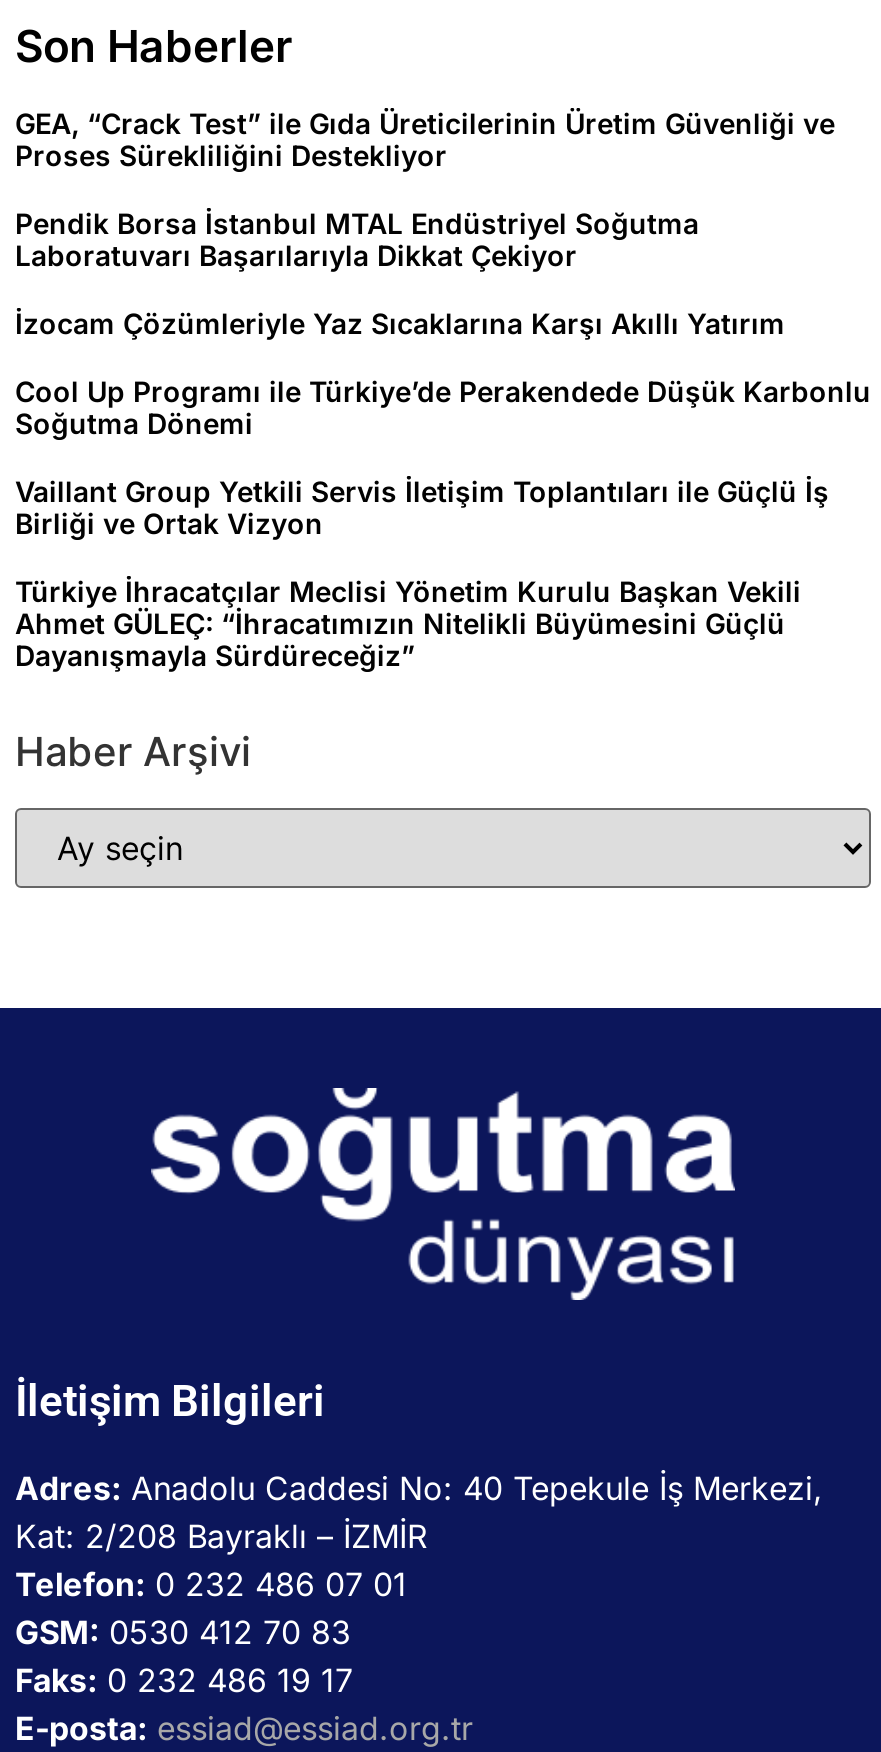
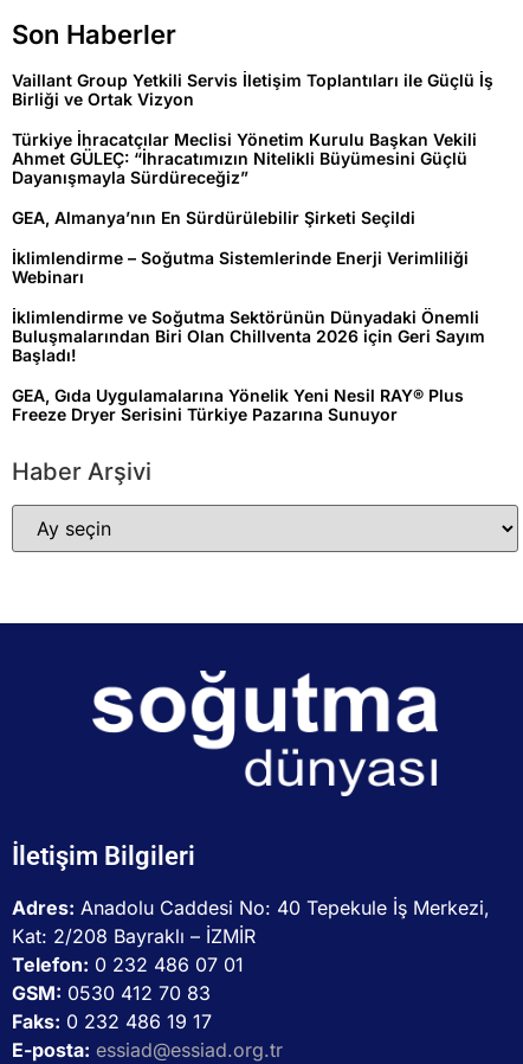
[15,105,871,439] GEA, “Crack Test” ile Gıda Üreticilerinin Üretim Güvenliği ve | Proses Sürekliliğini Destekliyor | Pendik Borsa İstanbul MTAL Endüstriyel Soğutma | Laboratuvarı Başarılarıyla Dikkat Çekiyor | İzocam Çözümleriyle Yaz Sıcaklarına Karşı Akıllı Yatırım | Cool Up Programı ile Türkiye’de Perakendede Düşük Karbonlu | Soğutma Dönemi -> none
moved [15,473,829,671] -> [12,69,493,187]: Vaillant Group Yetkili Servis İletişim Toplantıları ile Güçlü İş | Birliği ve Ortak Vizyon | Türkiye İhracatçılar Meclisi Yönetim Kurulu Başkan Vekili | Ahmet GÜLEÇ: “İhracatımızın Nitelikli Büyümesini Güçlü | Dayanışmayla Sürdüreceğiz”
none -> [12,207,485,424] GEA, Almanya’nın En Sürdürülebilir Şirketi Seçildi | İklimlendirme – Soğutma Sistemlerinde Enerji Verimliliği | Webinarı | İklimlendirme ve Soğutma Sektörünün Dünyadaki Önemli | Buluşmalarından Biri Olan Chillventa 2026 için Geri Sayım | Başladı! | GEA, Gıda Uygulamalarına Yönelik Yeni Nesil RAY® Plus | Freeze Dryer Serisini Türkiye Pazarına Sunuyor

